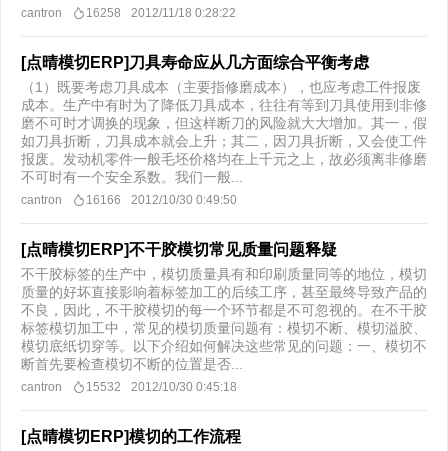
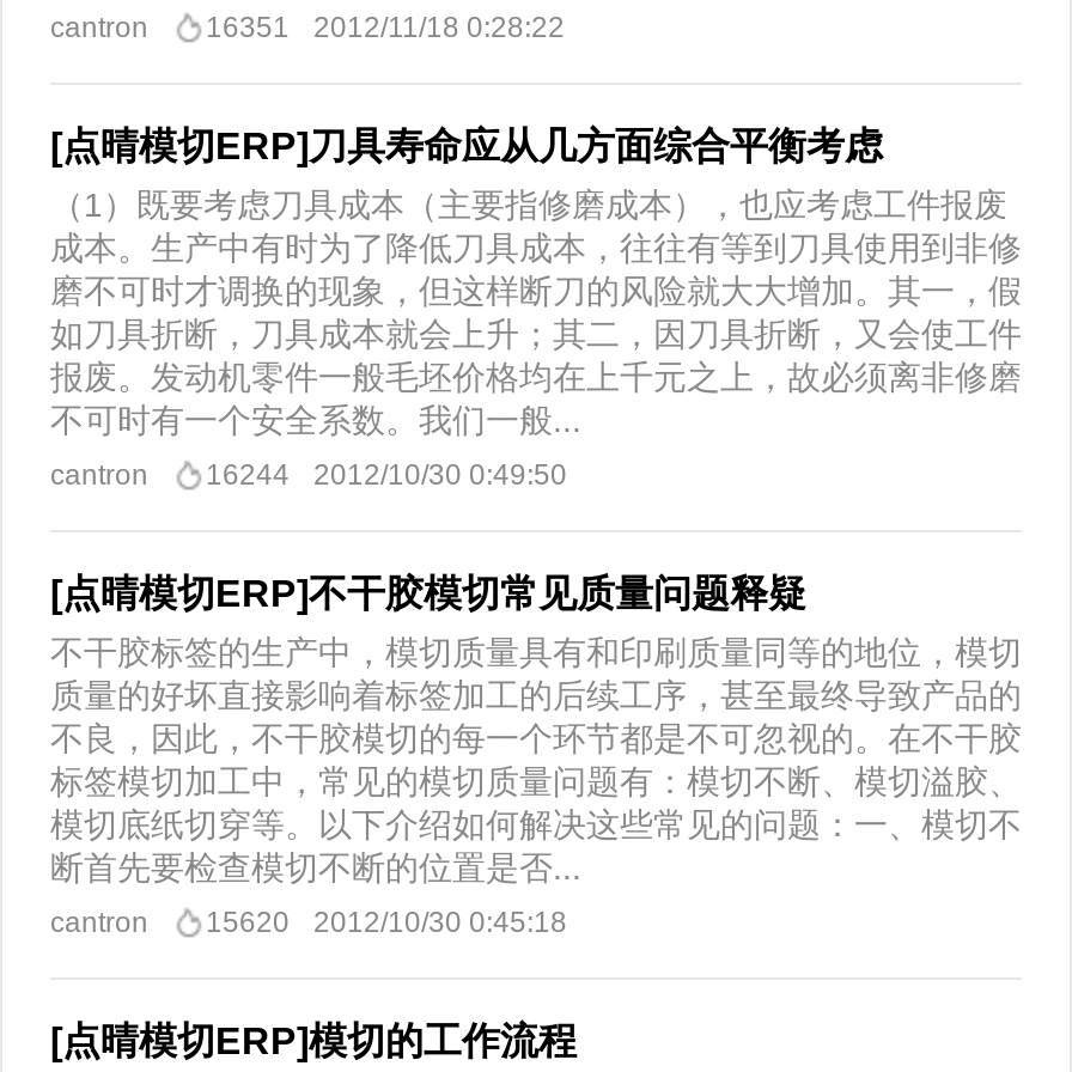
[21,6,236,20] cantron 16258 2012/11/18 0:28:22 -> [50,11,565,44] cantron 16351 2012/11/18 0:28:22
[21,193,237,207] cantron 16166 2012/10/30 0:49:50 -> [50,458,567,492] cantron 16244 2012/10/30 0:49:50
[21,380,237,394] cantron 15532 2012/10/30 0:45:18 -> [50,906,567,939] cantron 15620 2012/10/30 0:45:18

